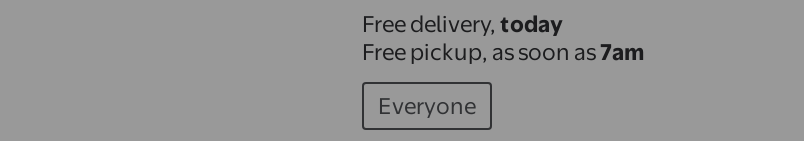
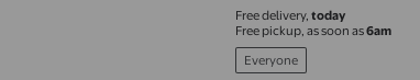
[362,38,644,66] Free pickup, as soon as 7am -> [235,23,391,38] Free pickup, as soon as 6am

